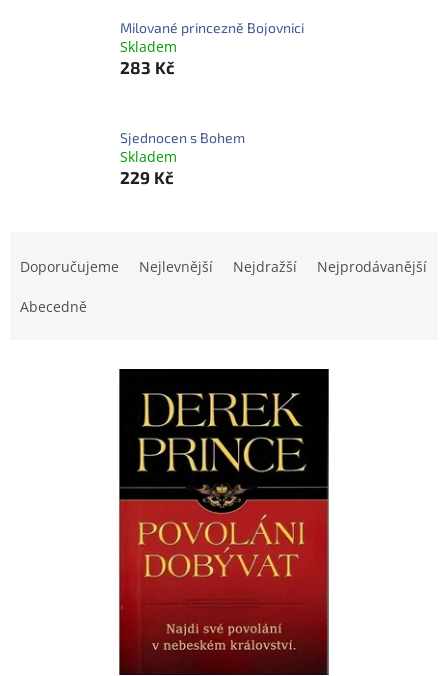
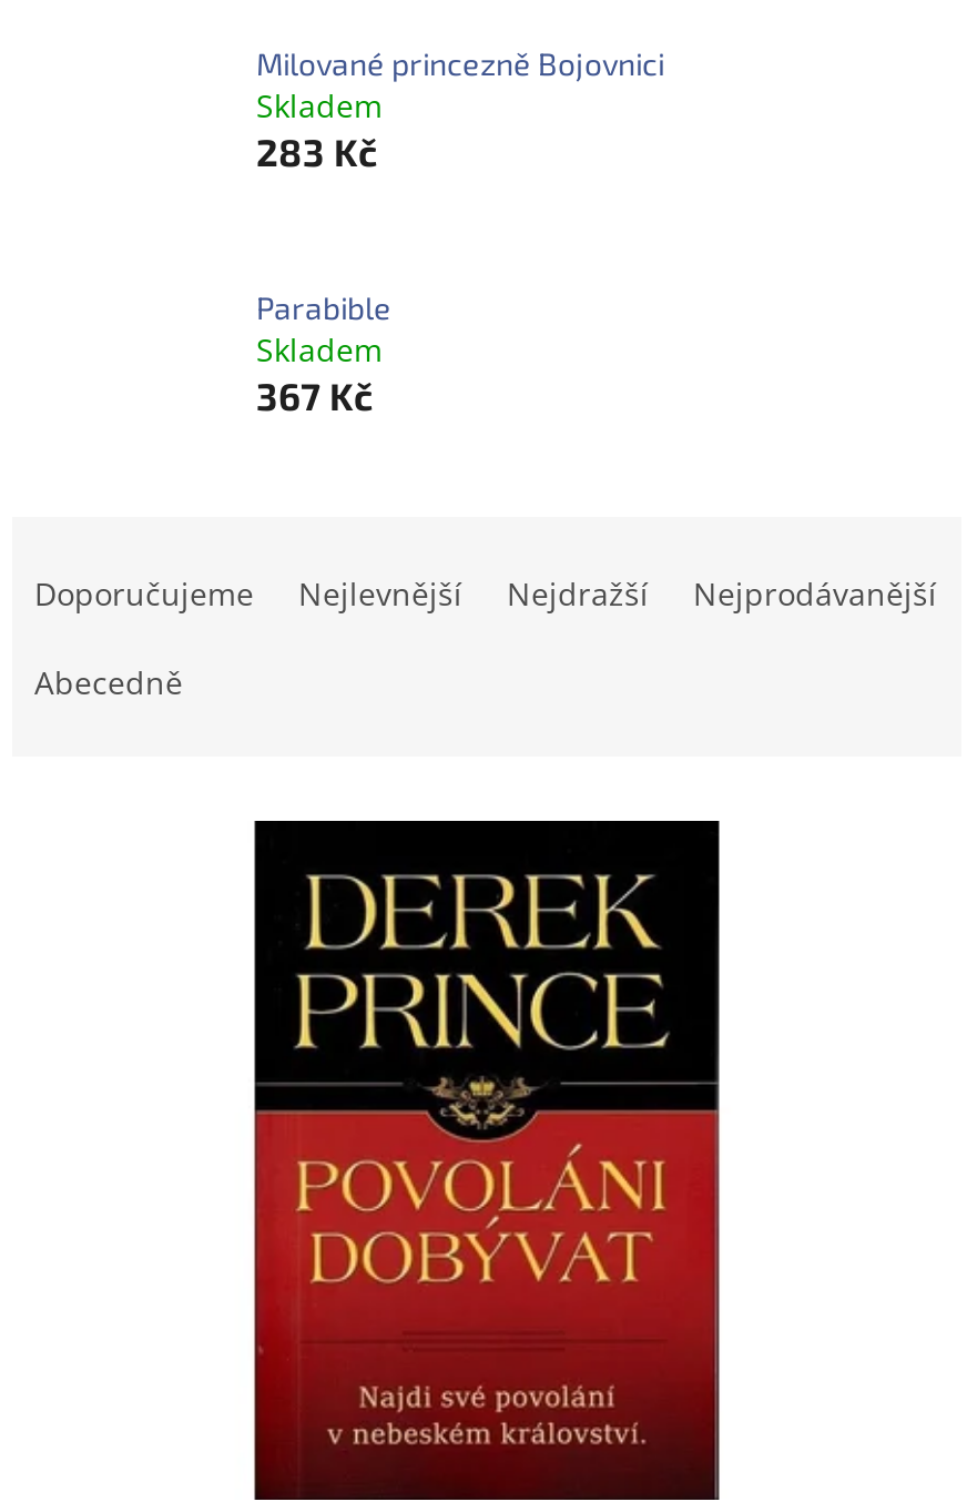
[120,129,245,146] Sjednocen s Bohem -> [256,288,391,326] Parabible
[120,167,174,187] 229 Kč -> [256,373,374,417] 367 Kč

